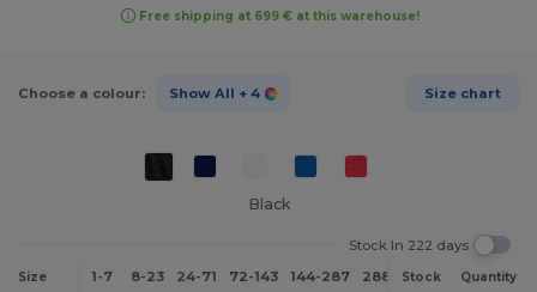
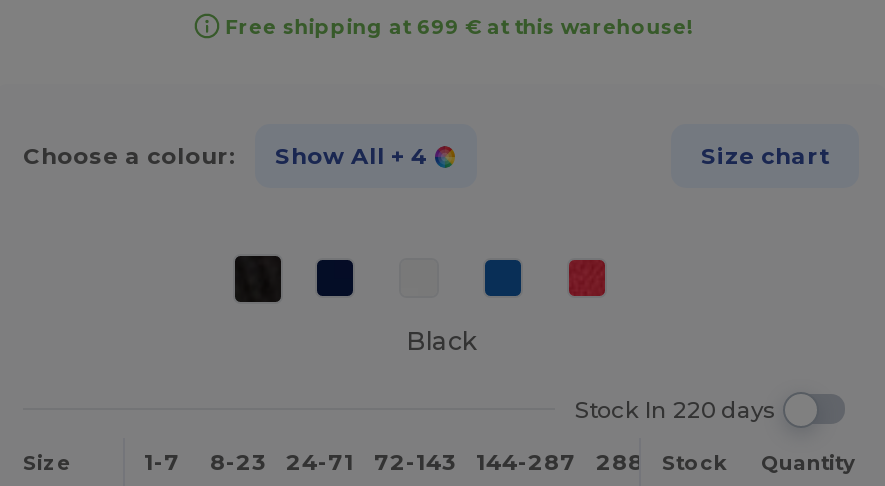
[349,237,469,254] Stock In 222 days -> [575,396,775,424] Stock In 220 days

